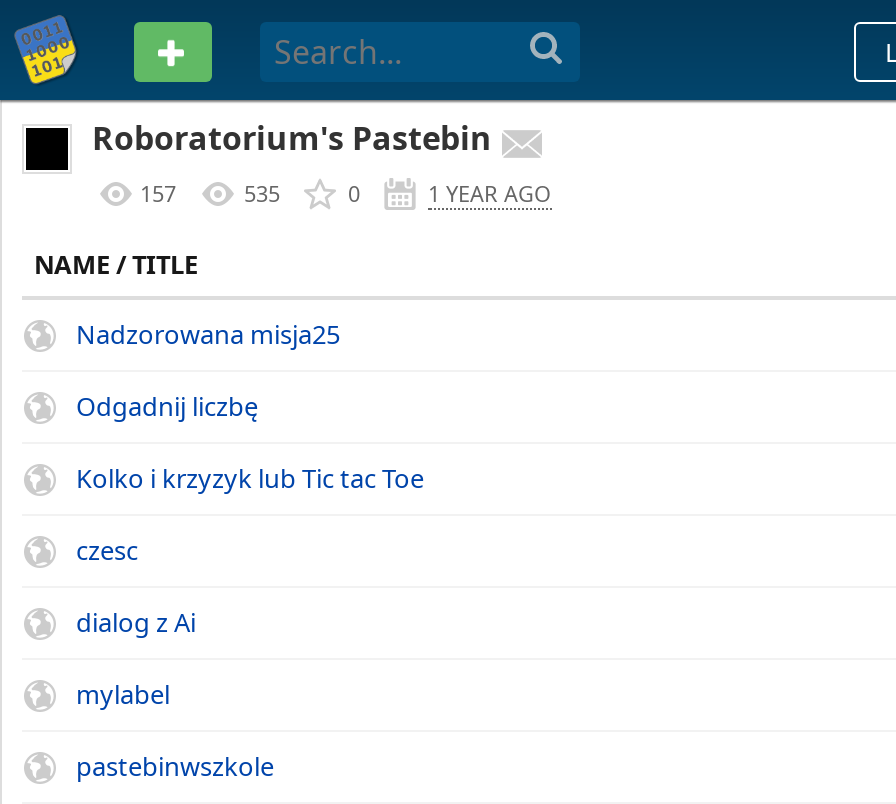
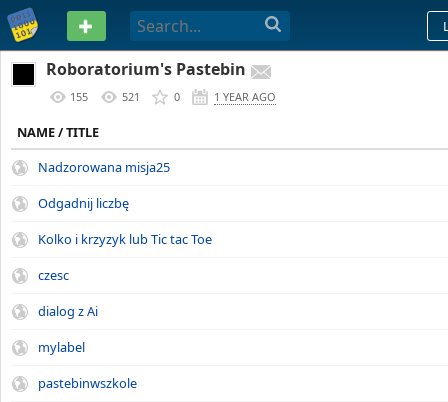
[140,178,176,208] 157 -> [70,89,88,104] 155
[244,178,280,208] 535 -> [122,89,140,104] 521

